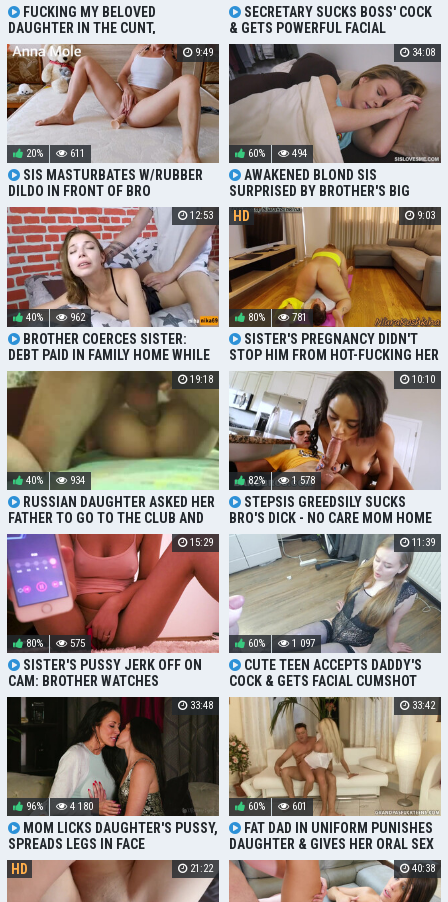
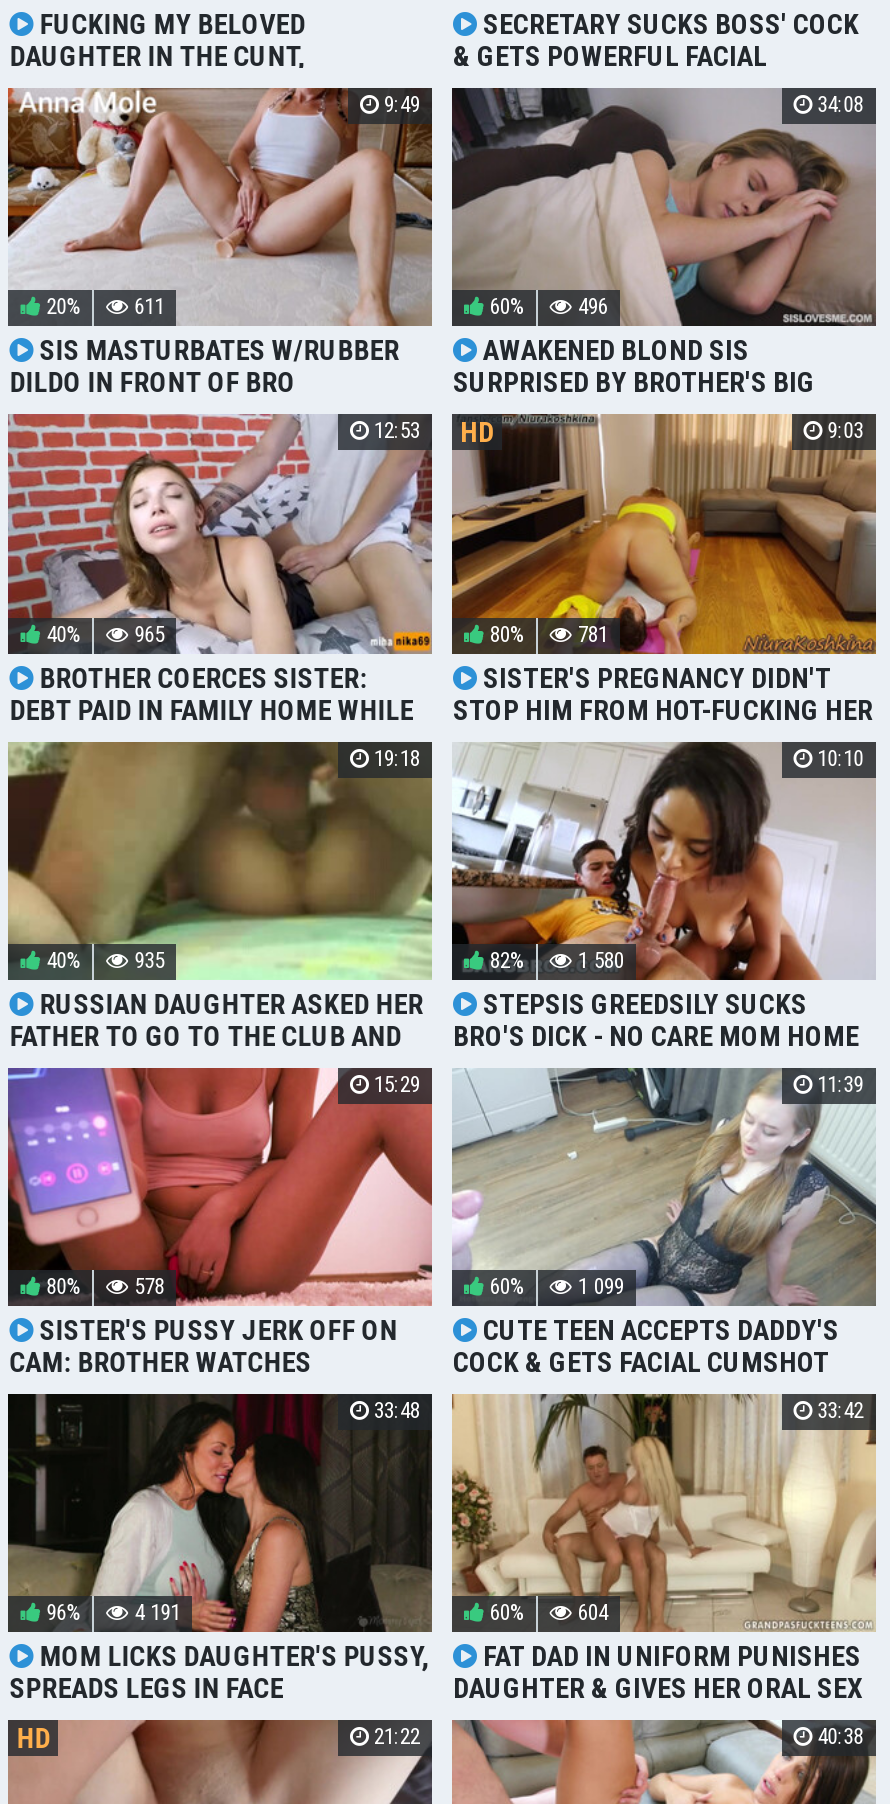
[245,147,307,160] 60% 494 -> [484,295,608,321] 60% 496
[23,310,85,323] 40% 962 -> [40,621,164,647] 40% 965
[23,474,85,487] 40% 934 -> [40,947,164,973] 40% 935
[245,474,315,487] 82% 1 578 -> [484,947,624,973] 82% 1 580
[23,637,85,650] 80% 575 -> [40,1273,164,1299] 80% 578
[245,637,315,650] 60% 1 097 -> [484,1273,624,1299] 60% 1 099
[67,800,93,813] 4 180 -> [128,1600,180,1626] 4 191
[245,800,307,813] 60% 601 -> [484,1600,608,1626] 60% 604

